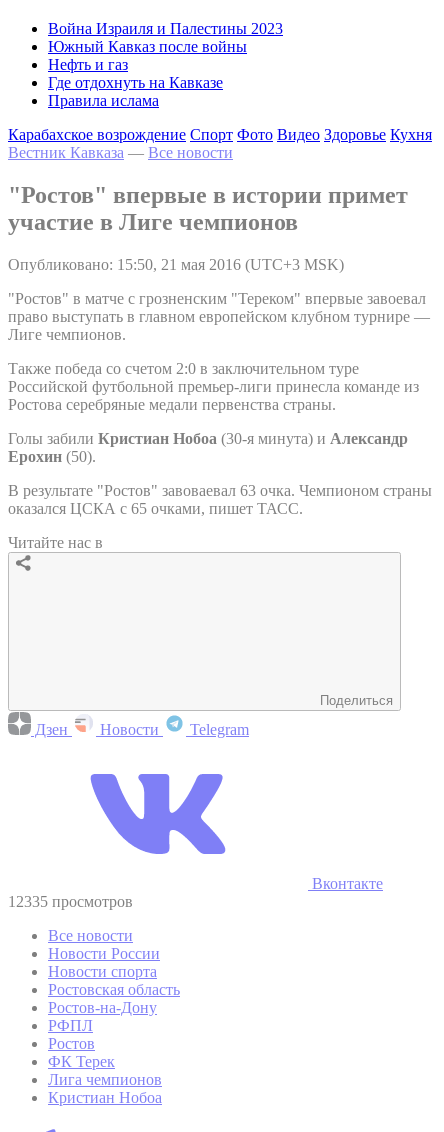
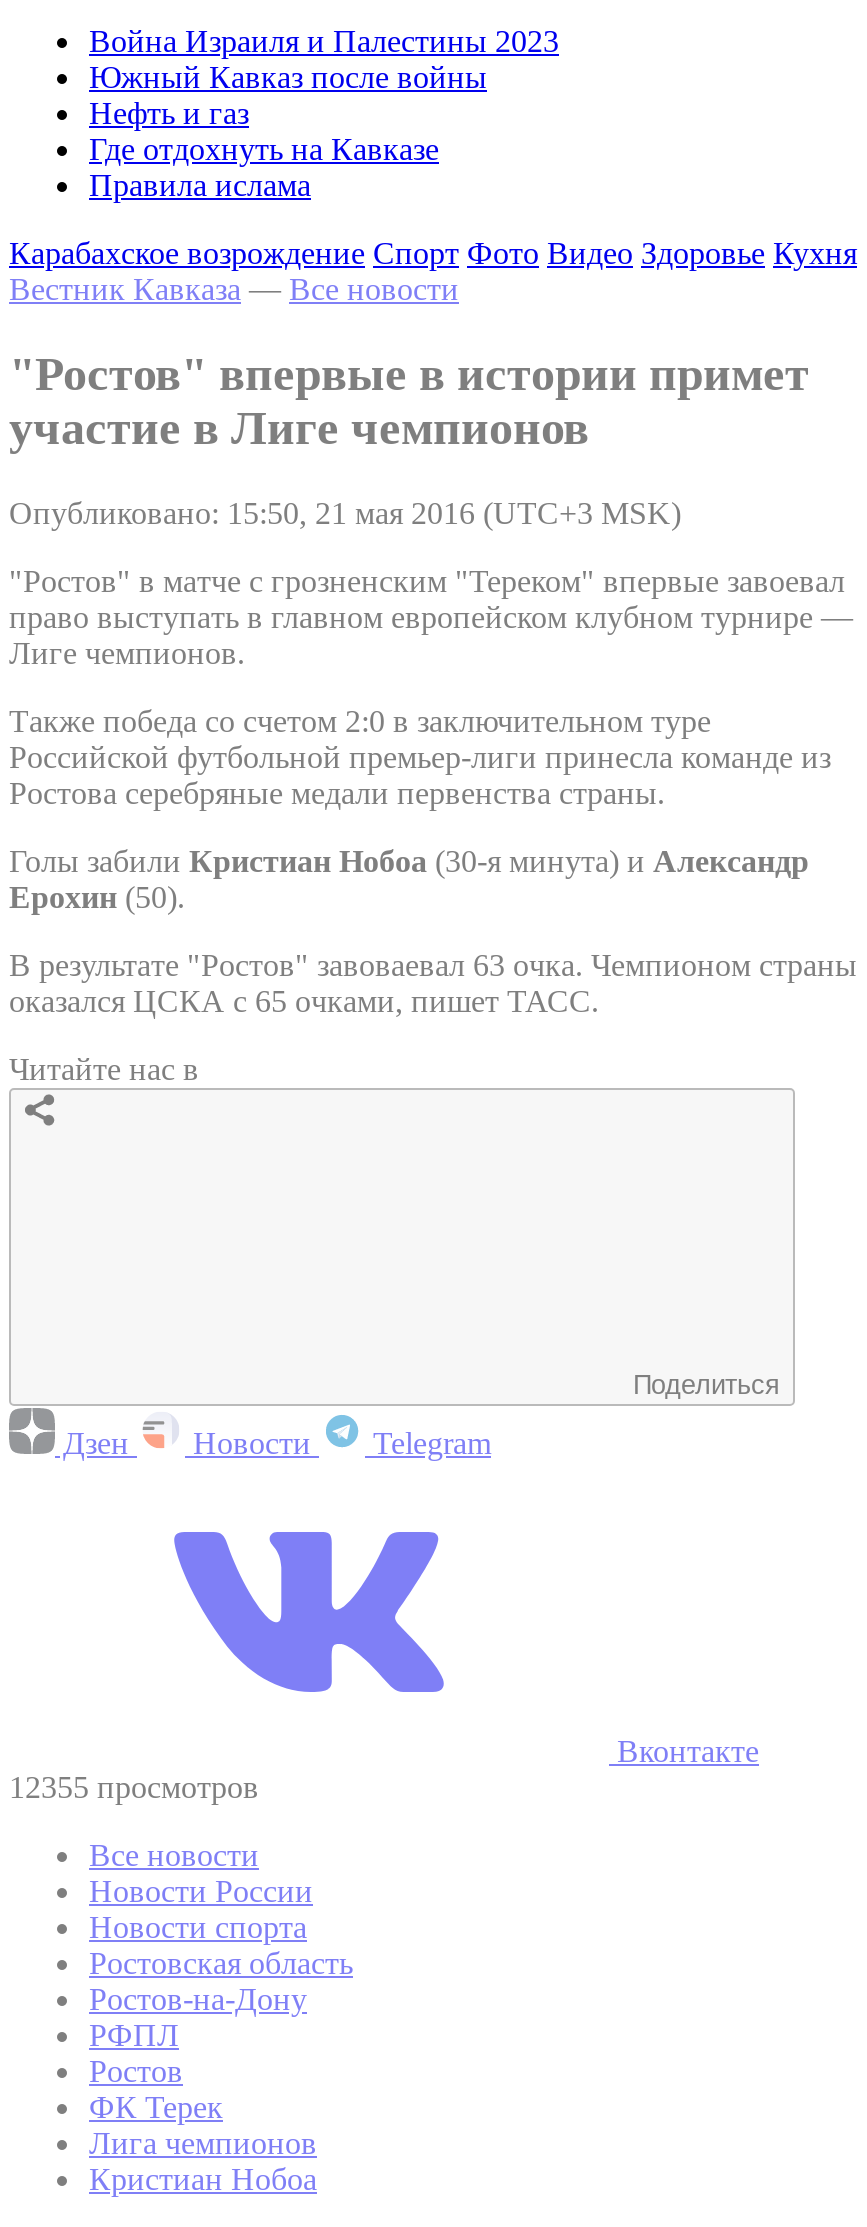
[8,893,133,910] 12335 просмотров -> [9,1770,259,1804] 12355 просмотров

